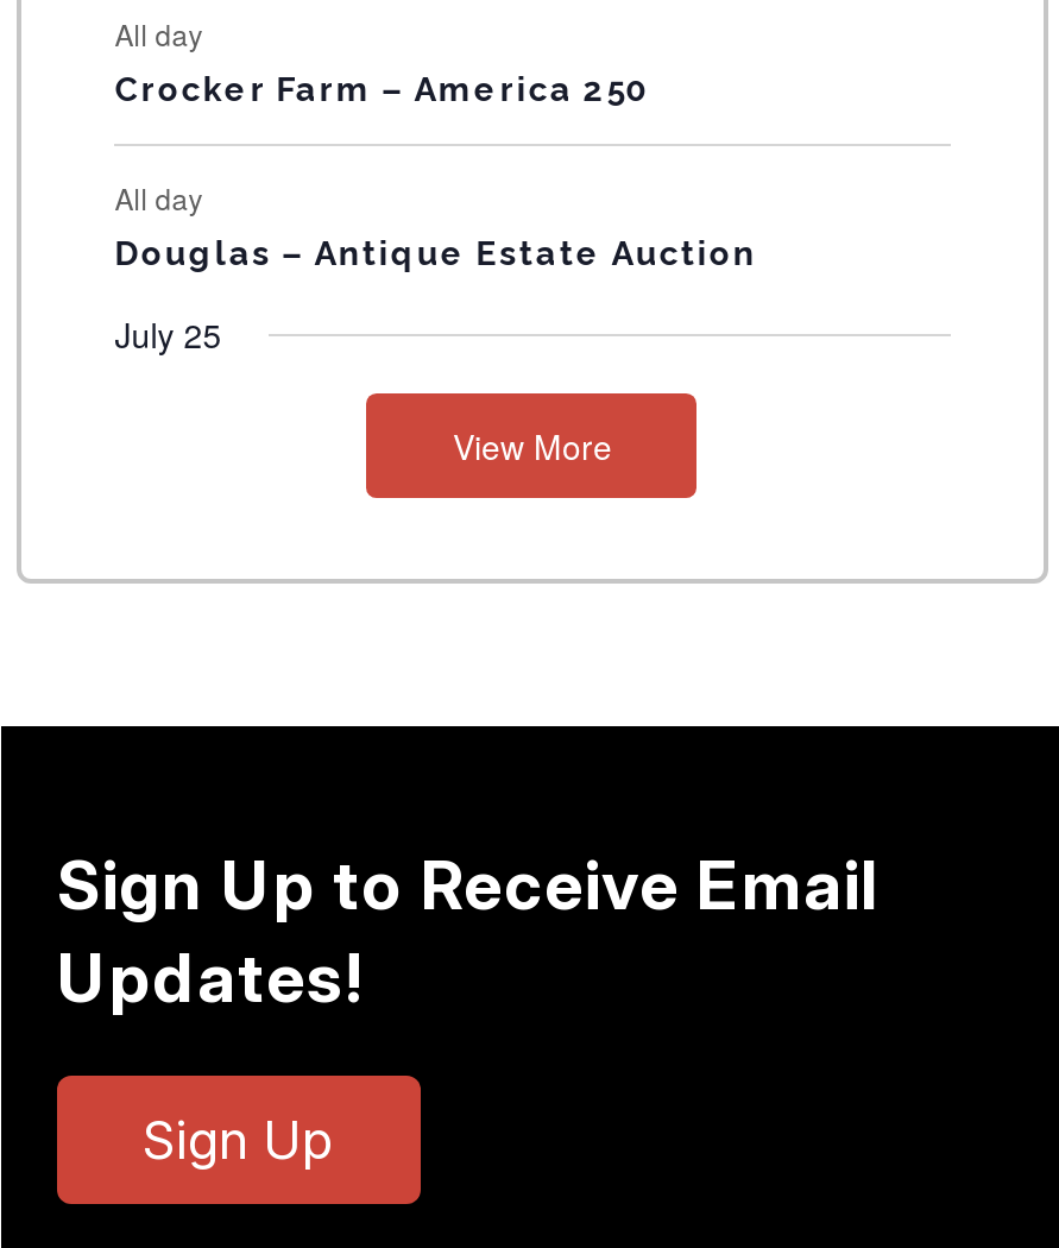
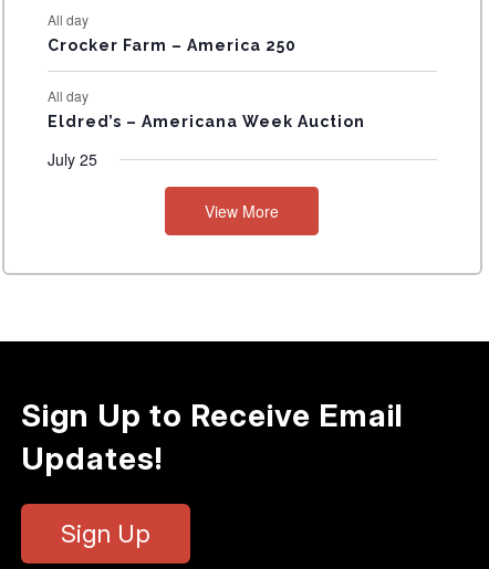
[115,234,756,272] Douglas – Antique Estate Auction -> [48,113,365,130] Eldred’s – Americana Week Auction

